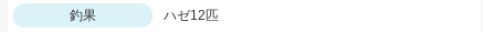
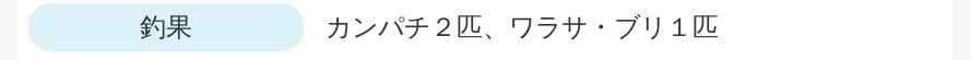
[164,8,219,23] ハゼ12匹 -> [325,12,719,43] カンパチ２匹、ワラサ・ブリ１匹

